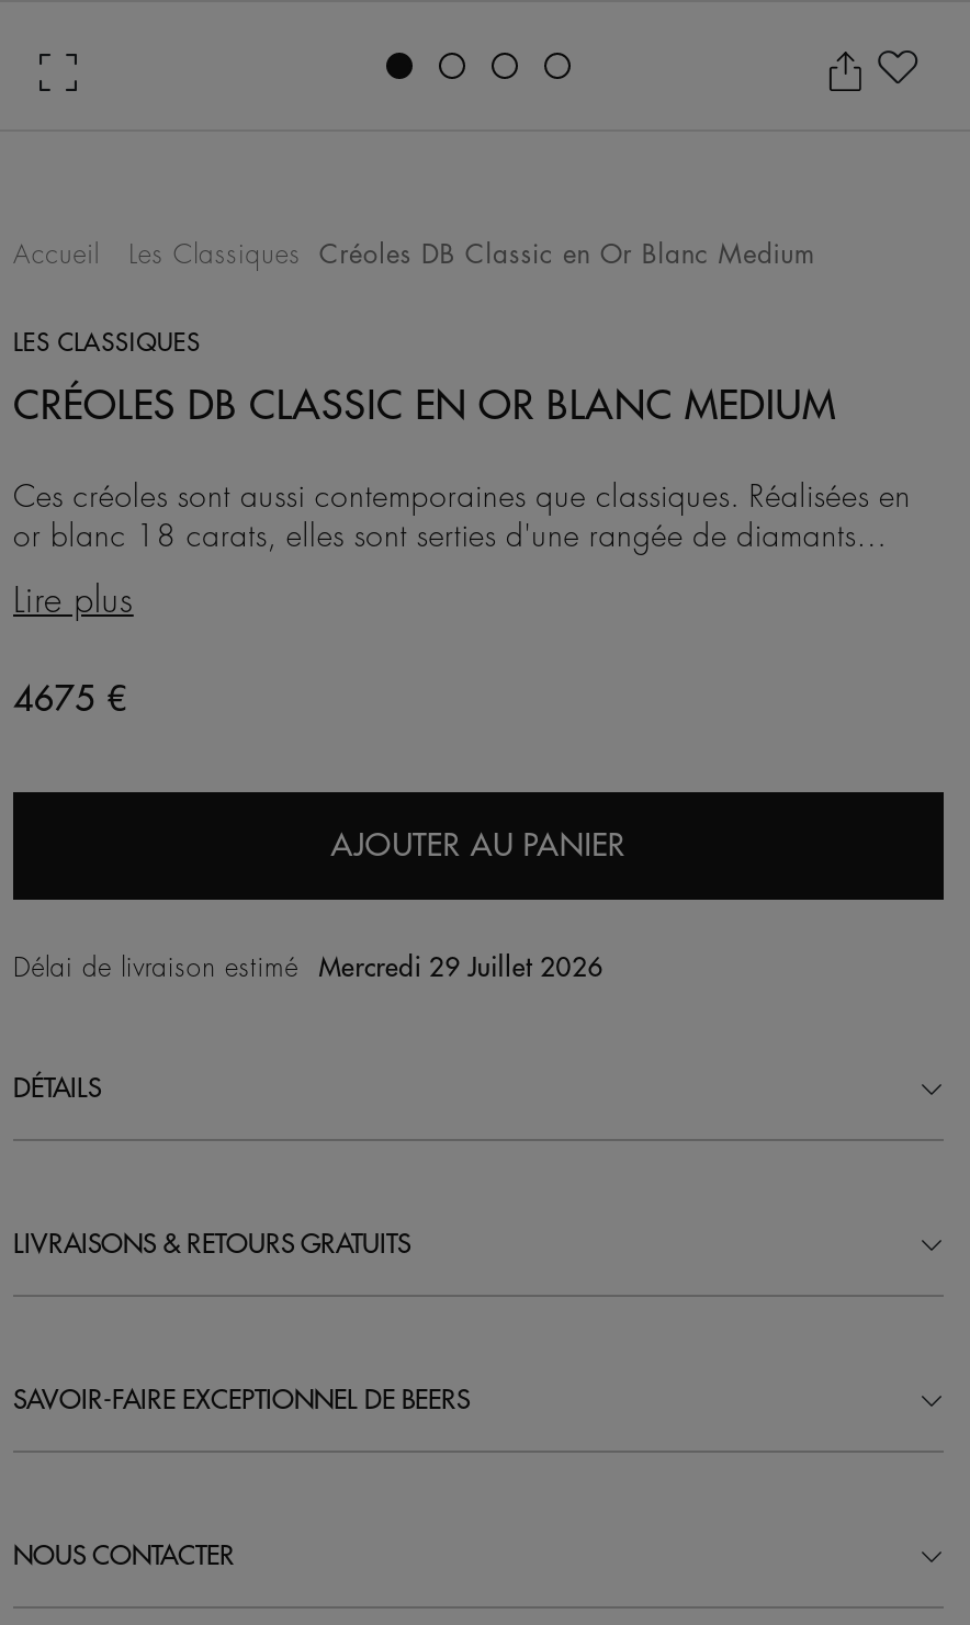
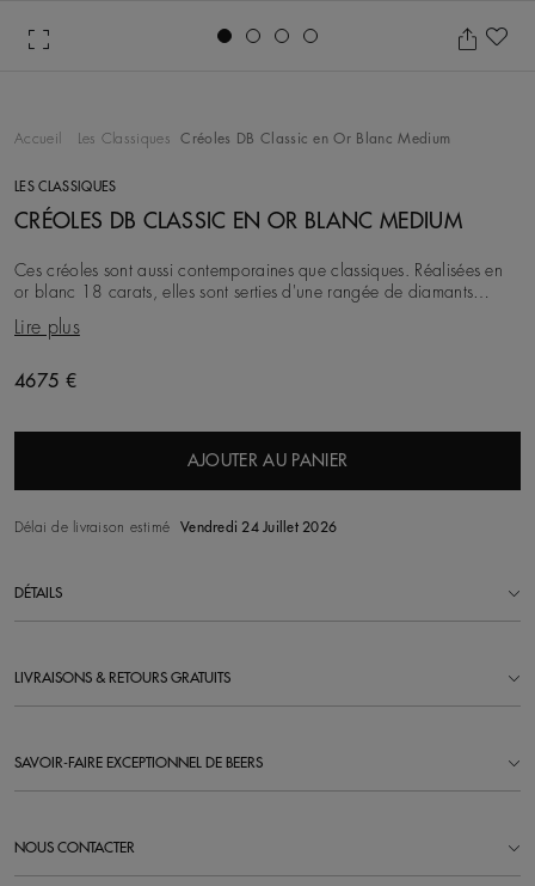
[13,955,604,981] Délai de livraison estimé Mercredi 29 Juillet 2026 -> [14,520,337,534] Délai de livraison estimé Vendredi 24 Juillet 2026

